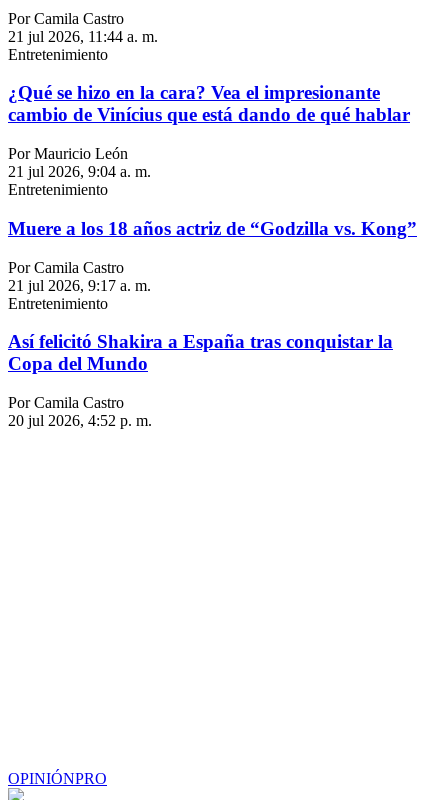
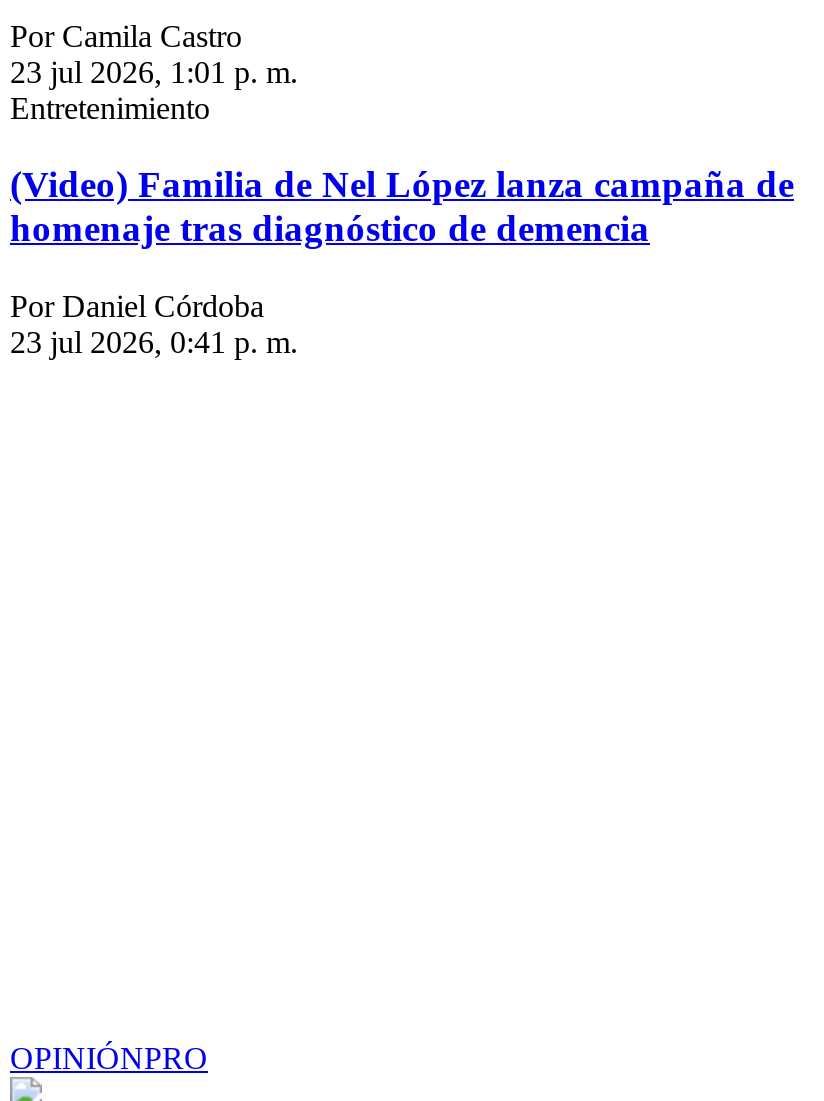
[8,28,158,45] 21 jul 2026, 11:44 a. m. -> [10,54,298,88] 23 jul 2026, 1:01 p. m.
[8,82,417,429] ¿Qué se hizo en la cara? Vea el impresionante | cambio de Vinícius que está dando de qué hablar | Por Mauricio León | 21 jul 2026, 9:04 a. m. | Entretenimiento | Muere a los 18 años actriz de “Godzilla vs. Kong” | Por Camila Castro | 21 jul 2026, 9:17 a. m. | Entretenimiento | Así felicitó Shakira a España tras conquistar la | Copa del Mundo | Por Camila Castro | 20 jul 2026, 4:52 p. m. -> [10,164,794,359] (Video) Familia de Nel López lanza campaña de | homenaje tras diagnóstico de demencia | Por Daniel Córdoba | 23 jul 2026, 0:41 p. m.

